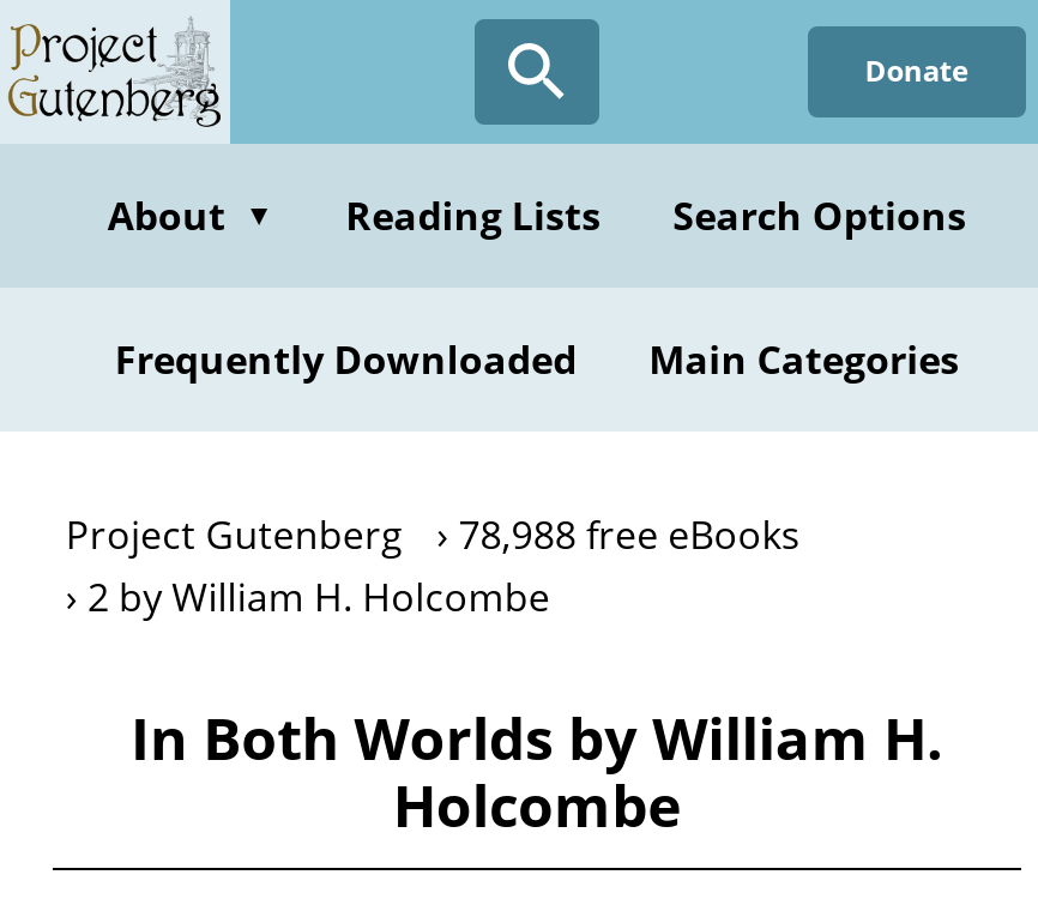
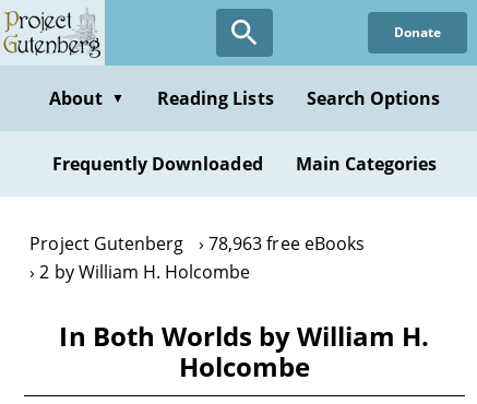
[66,508,800,561] Project Gutenberg 78,988 free eBooks -> [30,231,364,256] Project Gutenberg 78,963 free eBooks

